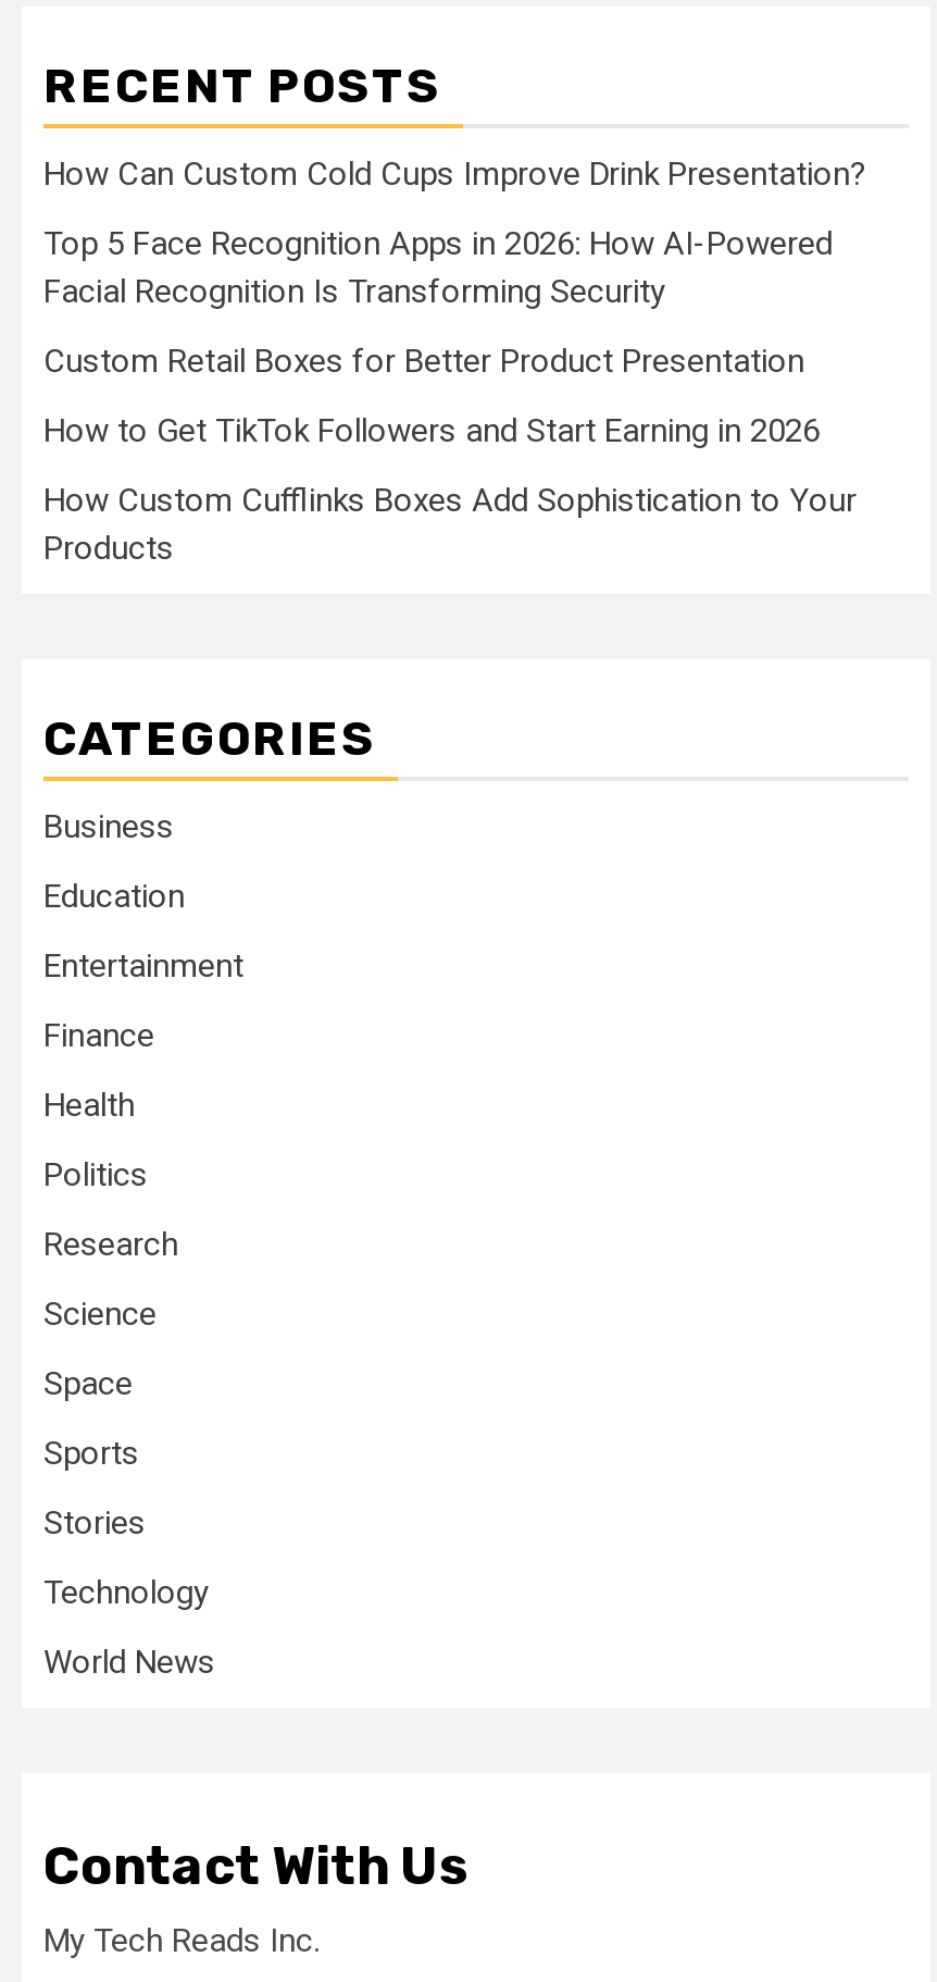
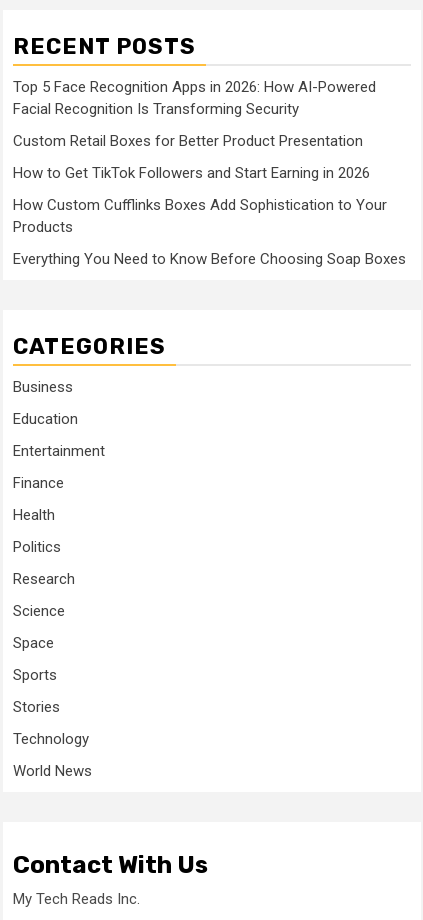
[43,156,867,195] How Can Custom Cold Cups Improve Drink Presentation? -> none
moved [43,225,857,569] -> [13,78,387,236]: Top 5 Face Recognition Apps in 2026: How AI-Powered | Facial Recognition Is Transforming Security | Custom Retail Boxes for Better Product Presentation | How to Get TikTok Followers and Start Earning in 2026 | How Custom Cufflinks Boxes Add Sophistication to Your | Products
none -> [13,250,406,268] Everything You Need to Know Before Choosing Soap Boxes

